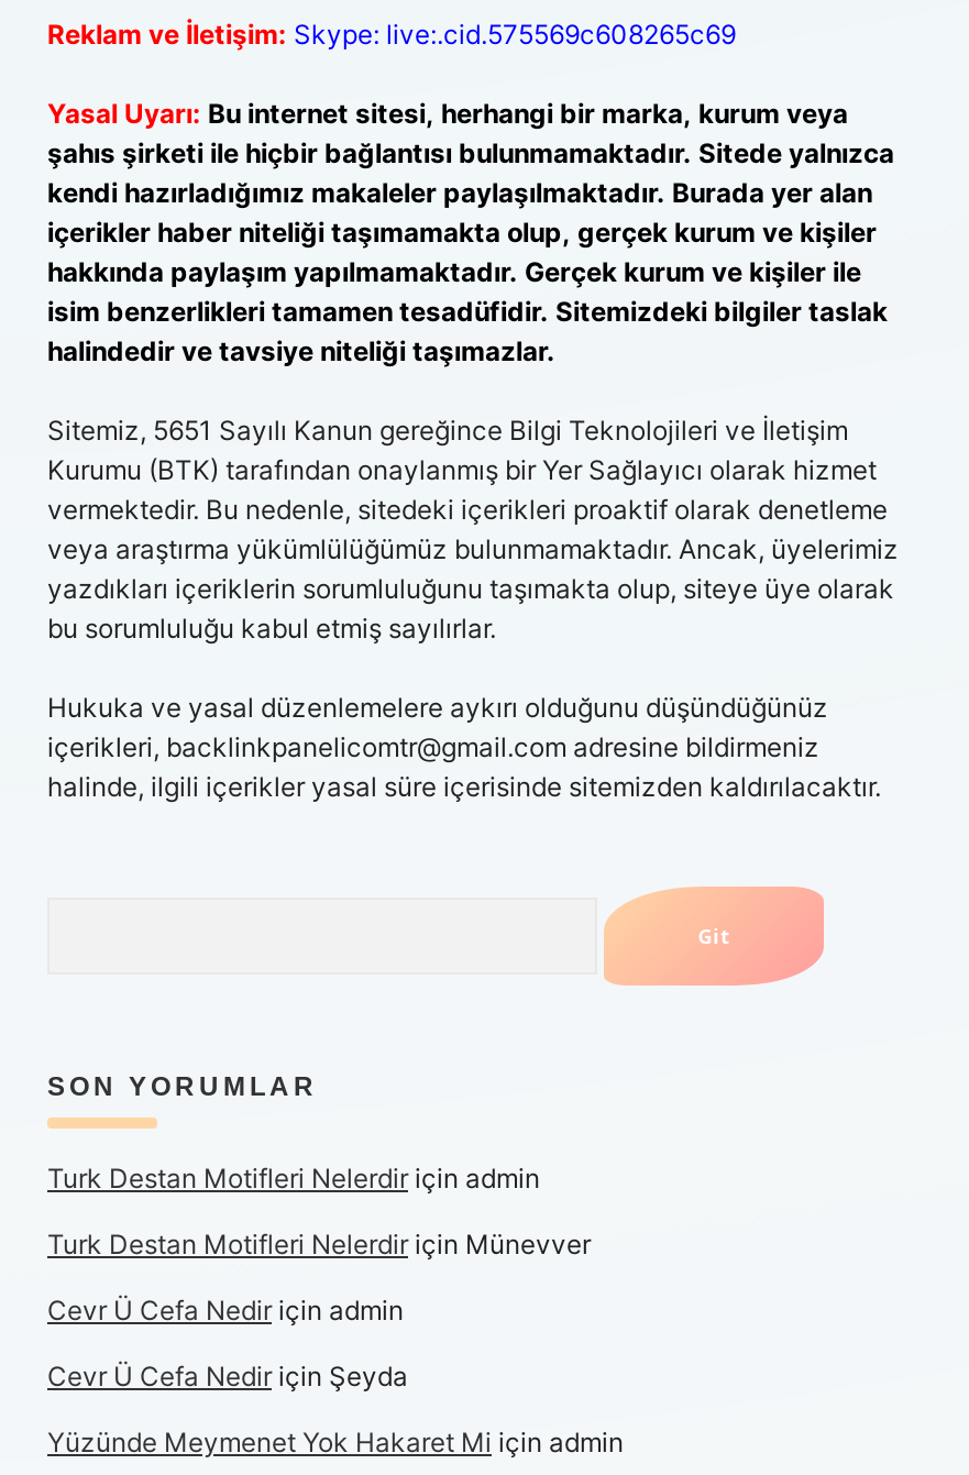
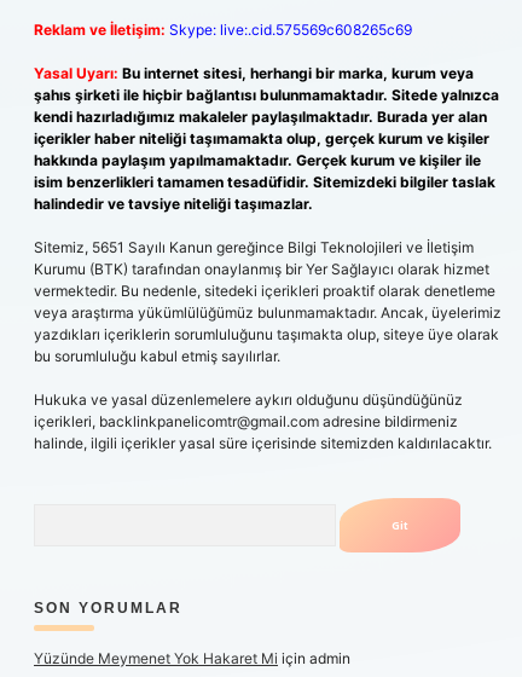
[47,1162,591,1393] Turk Destan Motifleri Nelerdir için admin | Turk Destan Motifleri Nelerdir için Münevver | Cevr Ü Cefa Nedir için admin | Cevr Ü Cefa Nedir için Şeyda -> none

